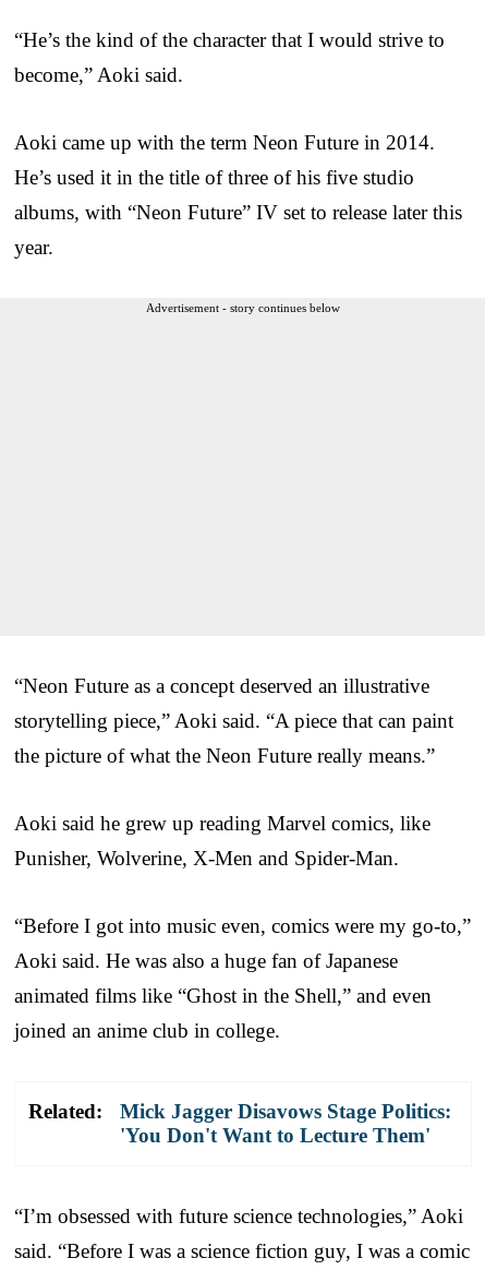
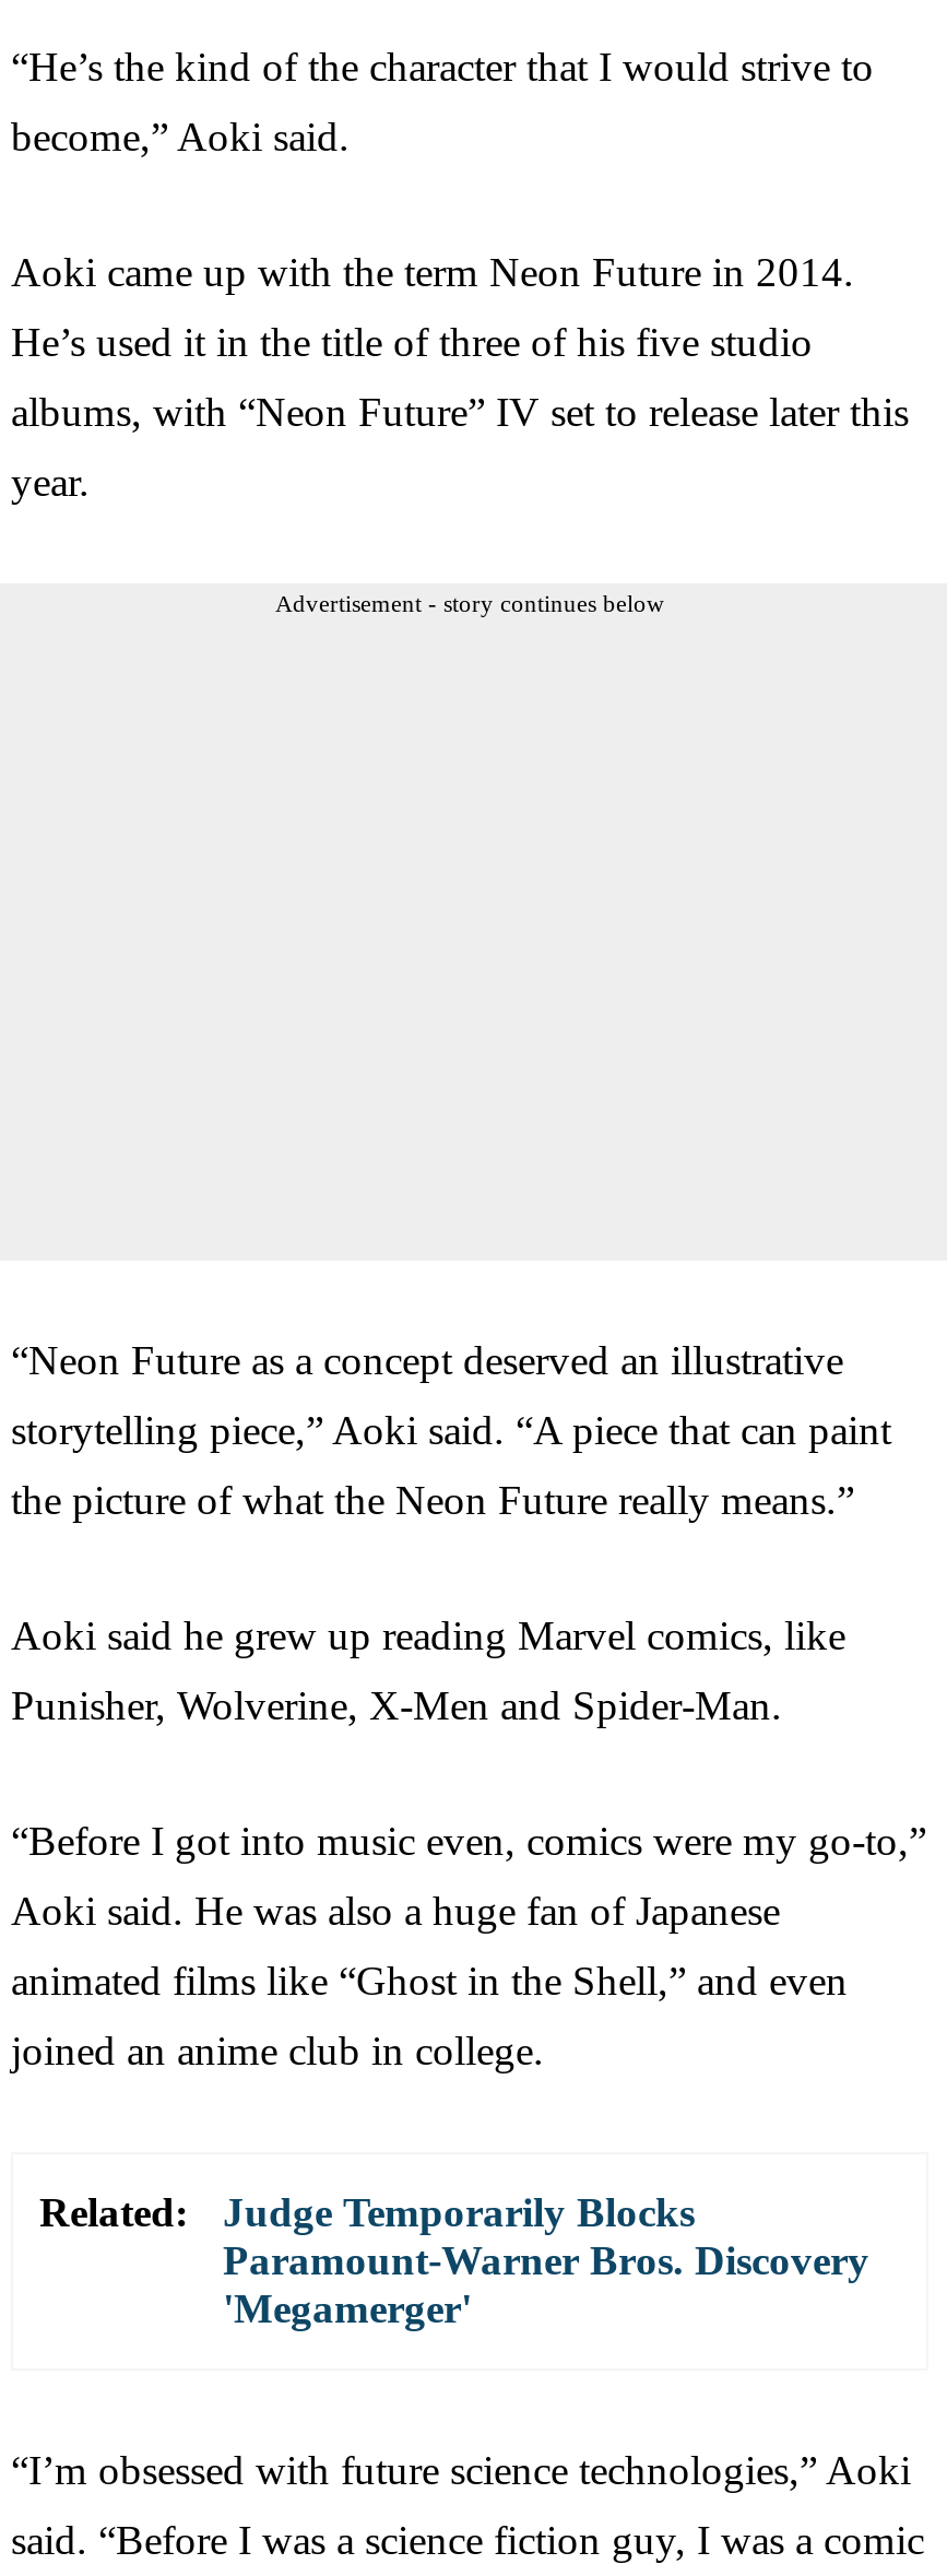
[120,1099,451,1146] Mick Jagger Disavows Stage Politics: | 'You Don't Want to Lecture Them' -> [223,2188,869,2330] Judge Temporarily Blocks | Paramount-Warner Bros. Discovery | 'Megamerger'

